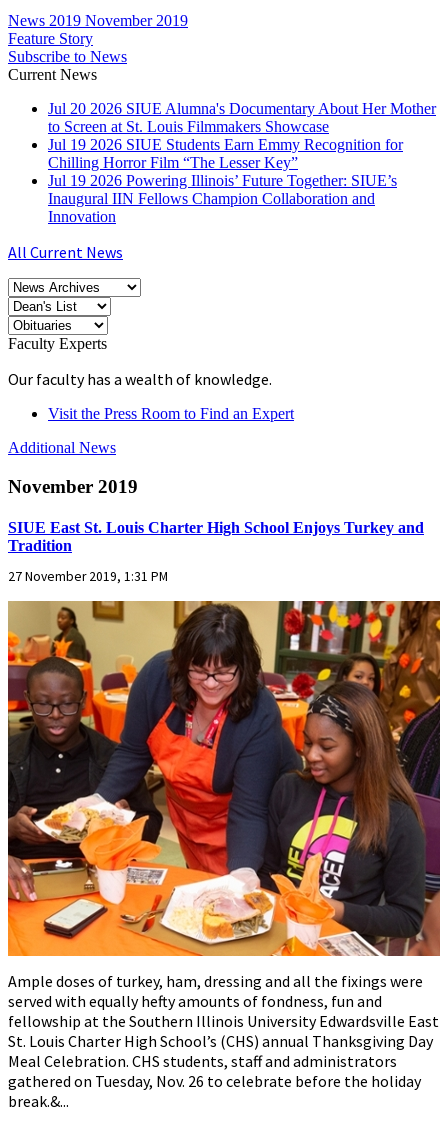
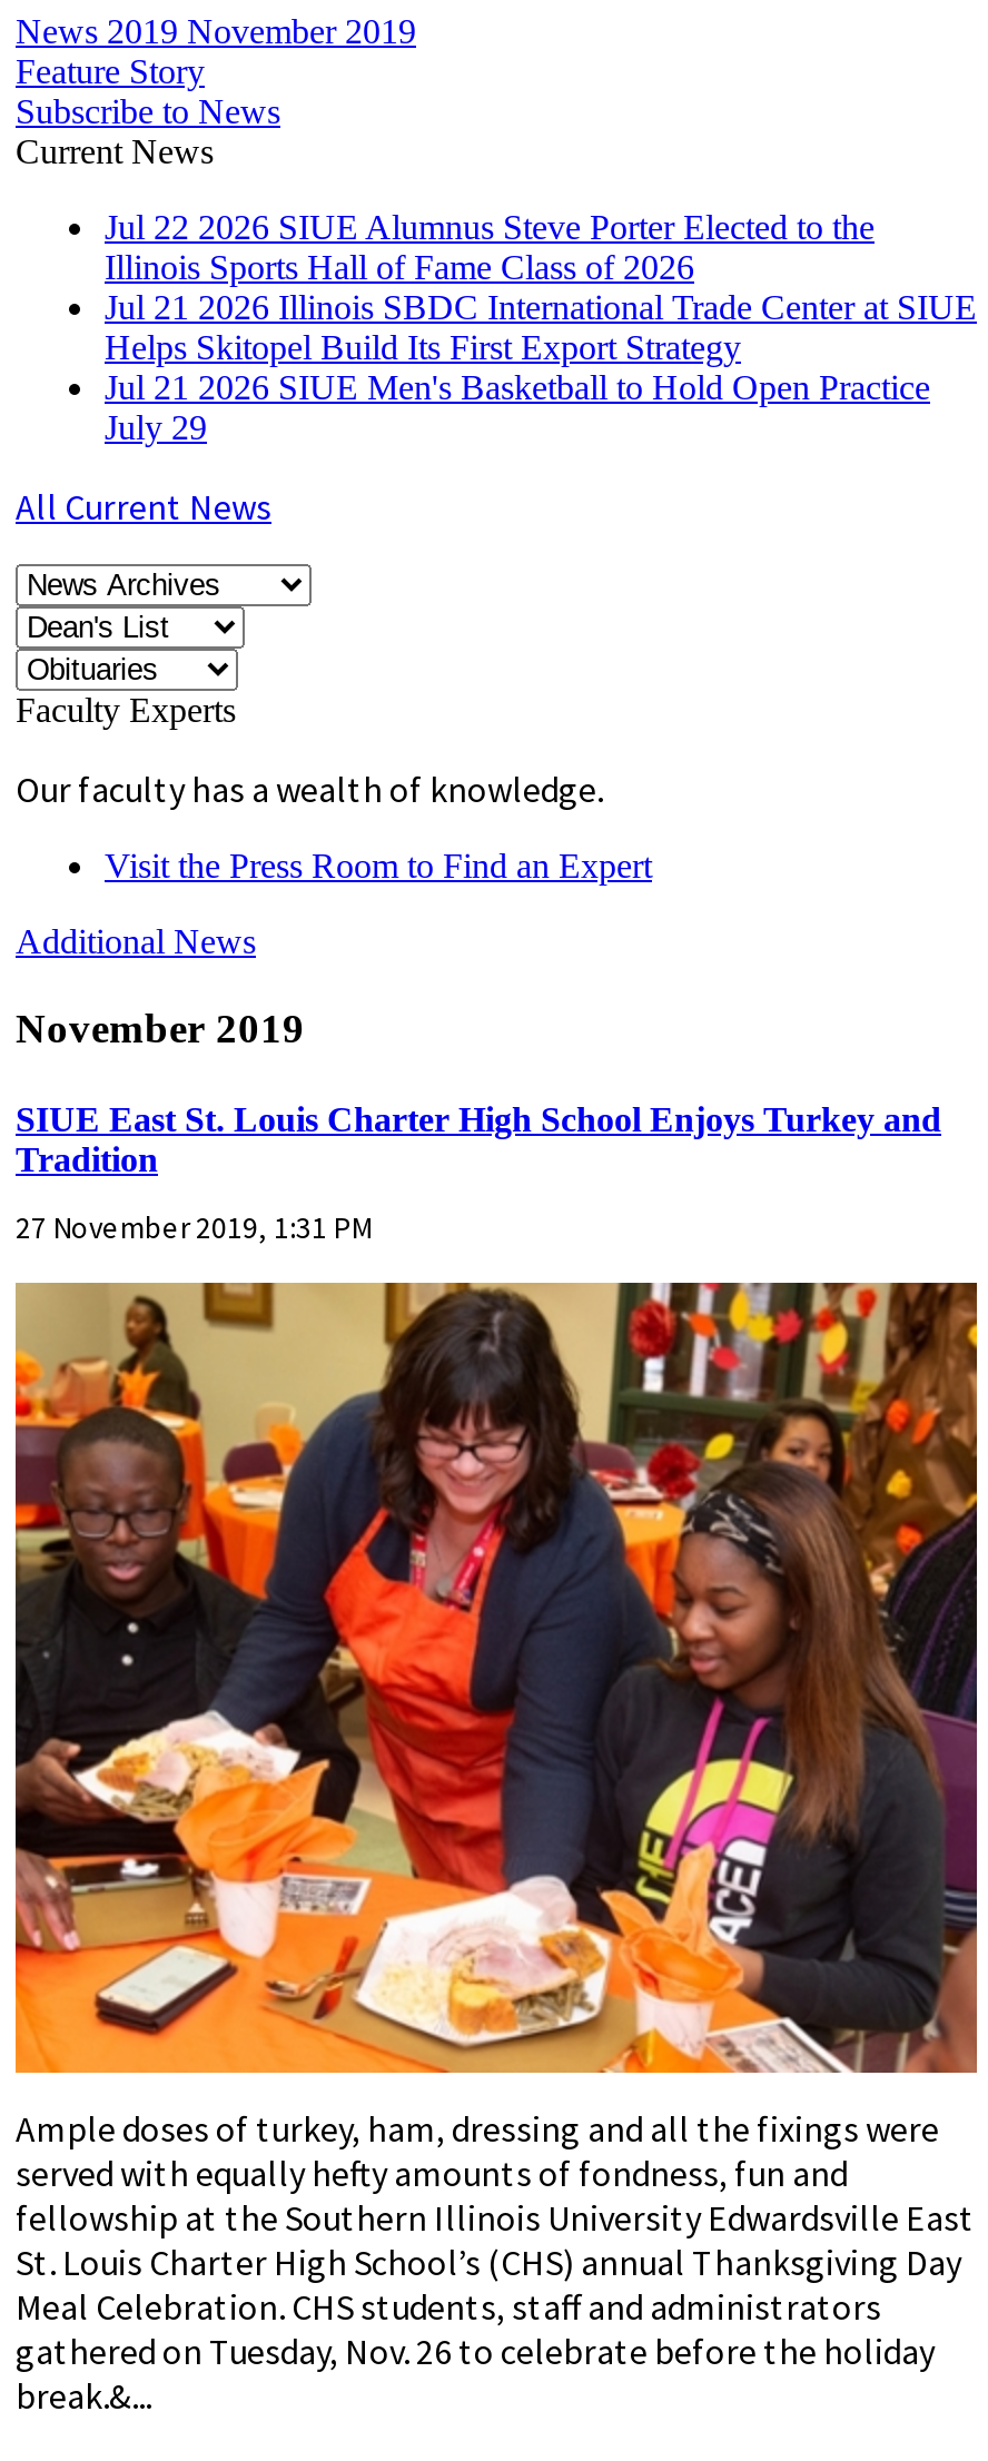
[48,100,436,225] Jul 20 2026 SIUE Alumna's Documentary About Her Mother | to Screen at St. Louis Filmmakers Showcase | Jul 19 2026 SIUE Students Earn Emmy Recognition for | Chilling Horror Film “The Lesser Key” | Jul 19 2026 Powering Illinois’ Future Together: SIUE’s | Inaugural IIN Fellows Champion Collaboration and | Innovation -> [105,208,977,446] Jul 22 2026 SIUE Alumnus Steve Porter Elected to the | Illinois Sports Hall of Fame Class of 2026 | Jul 21 2026 Illinois SBDC International Trade Center at SIUE | Helps Skitopel Build Its First Export Strategy | Jul 21 2026 SIUE Men's Basketball to Hold Open Practice | July 29

